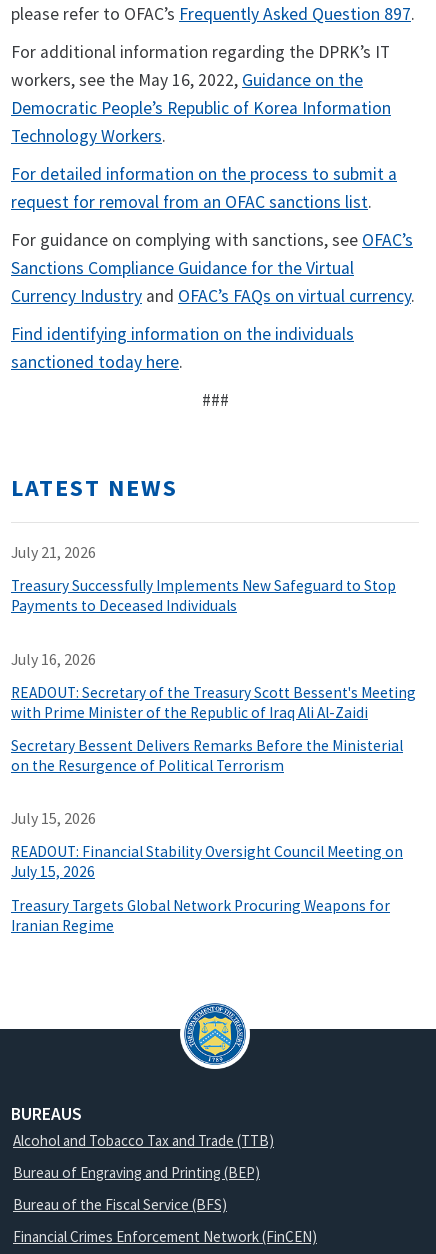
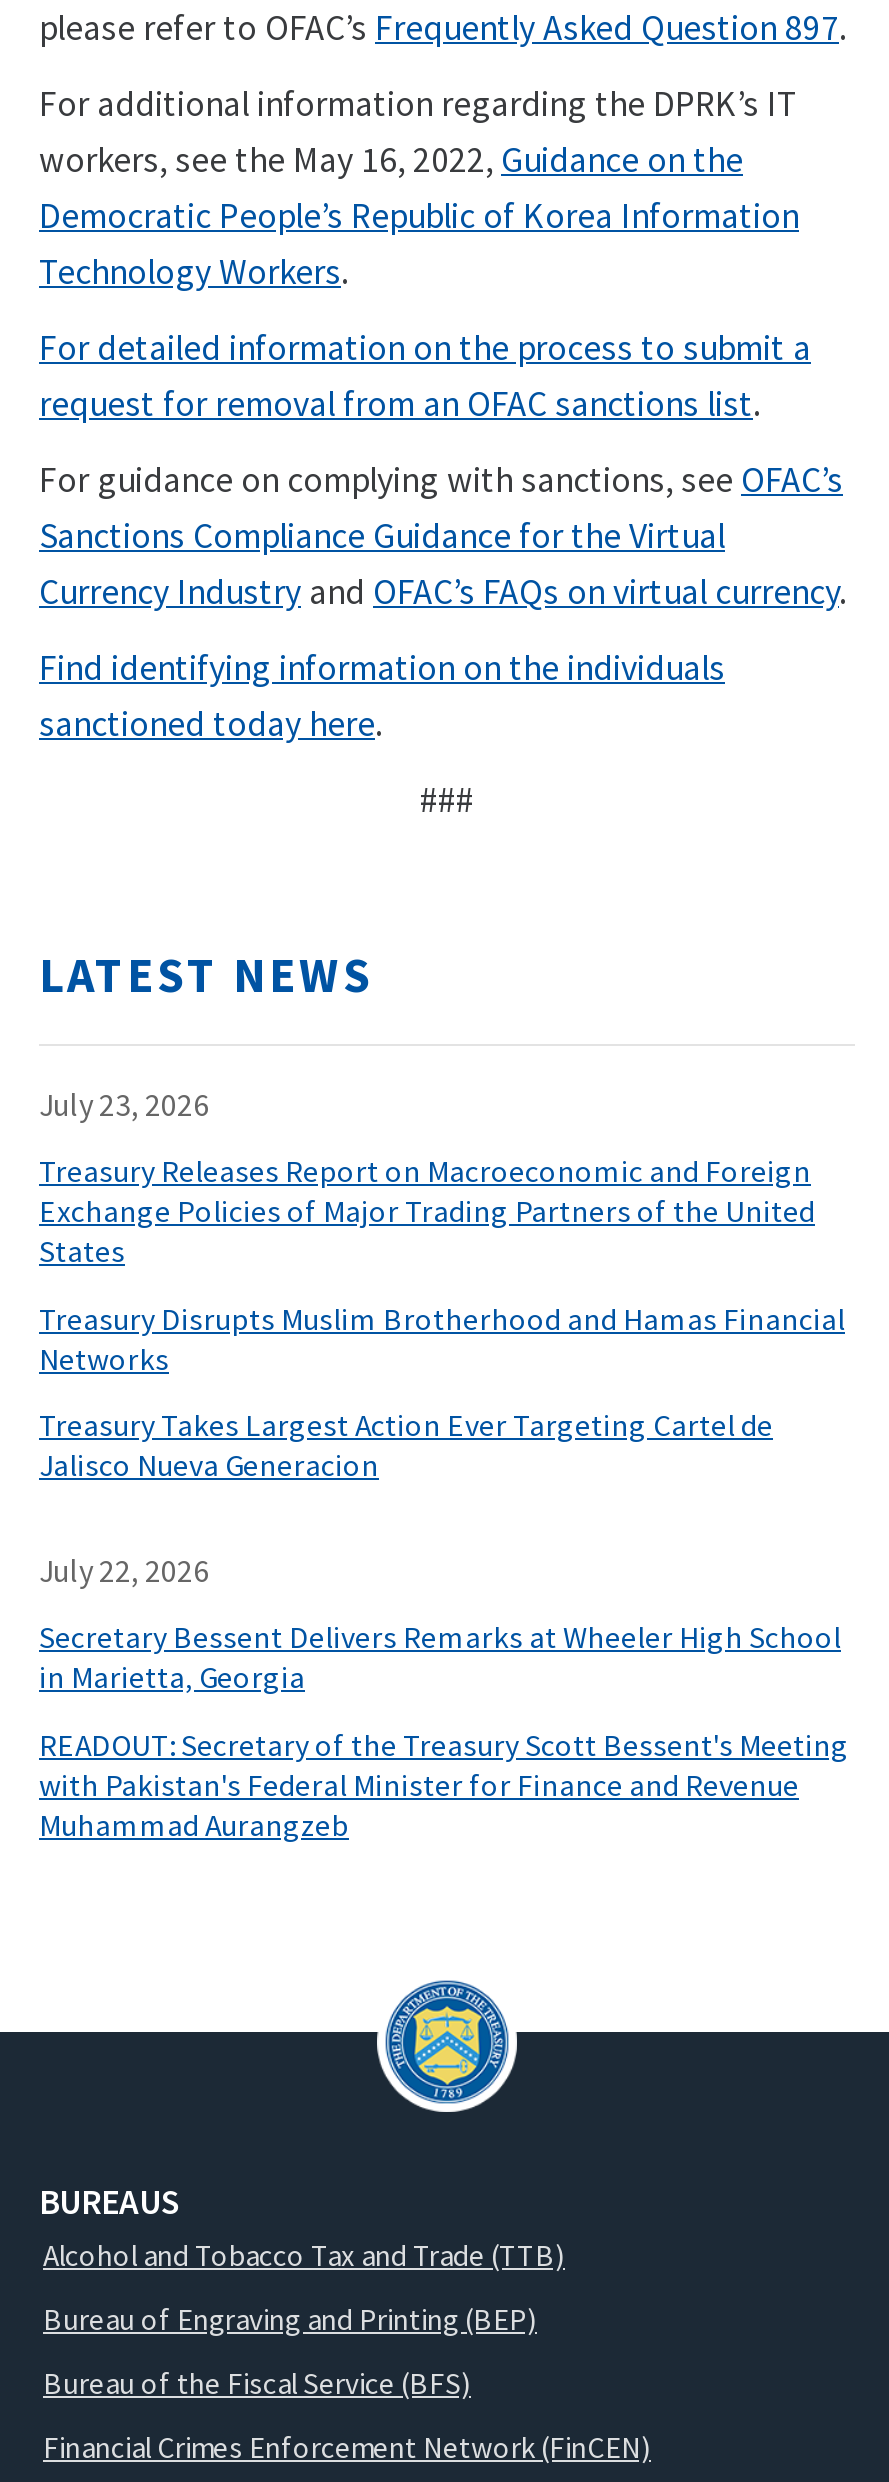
[11,542,396,668] July 21, 2026 | Treasury Successfully Implements New Safeguard to Stop | Payments to Deceased Individuals | July 16, 2026 -> [39,1084,845,1697] July 23, 2026 | Treasury Releases Report on Macroeconomic and Foreign | Exchange Policies of Major Trading Partners of the United | States | Treasury Disrupts Muslim Brotherhood and Hamas Financial | Networks | Treasury Takes Largest Action Ever Targeting Cartel de | Jalisco Nueva Generacion | July 22, 2026 | Secretary Bessent Delivers Remarks at Wheeler High School | in Marietta, Georgia
moved [11,682,416,701] -> [39,1726,849,1764]: READOUT: Secretary of the Treasury Scott Bessent's Meeting
[11,702,403,935] with Prime Minister of the Republic of Iraq Ali Al-Zaidi | Secretary Bessent Delivers Remarks Before the Ministerial | on the Resurgence of Political Terrorism | July 15, 2026 | READOUT: Financial Stability Oversight Council Meeting on | July 15, 2026 | Treasury Targets Global Network Procuring Weapons for | Iranian Regime -> [39,1766,799,1844] with Pakistan's Federal Minister for Finance and Revenue | Muhammad Aurangzeb

